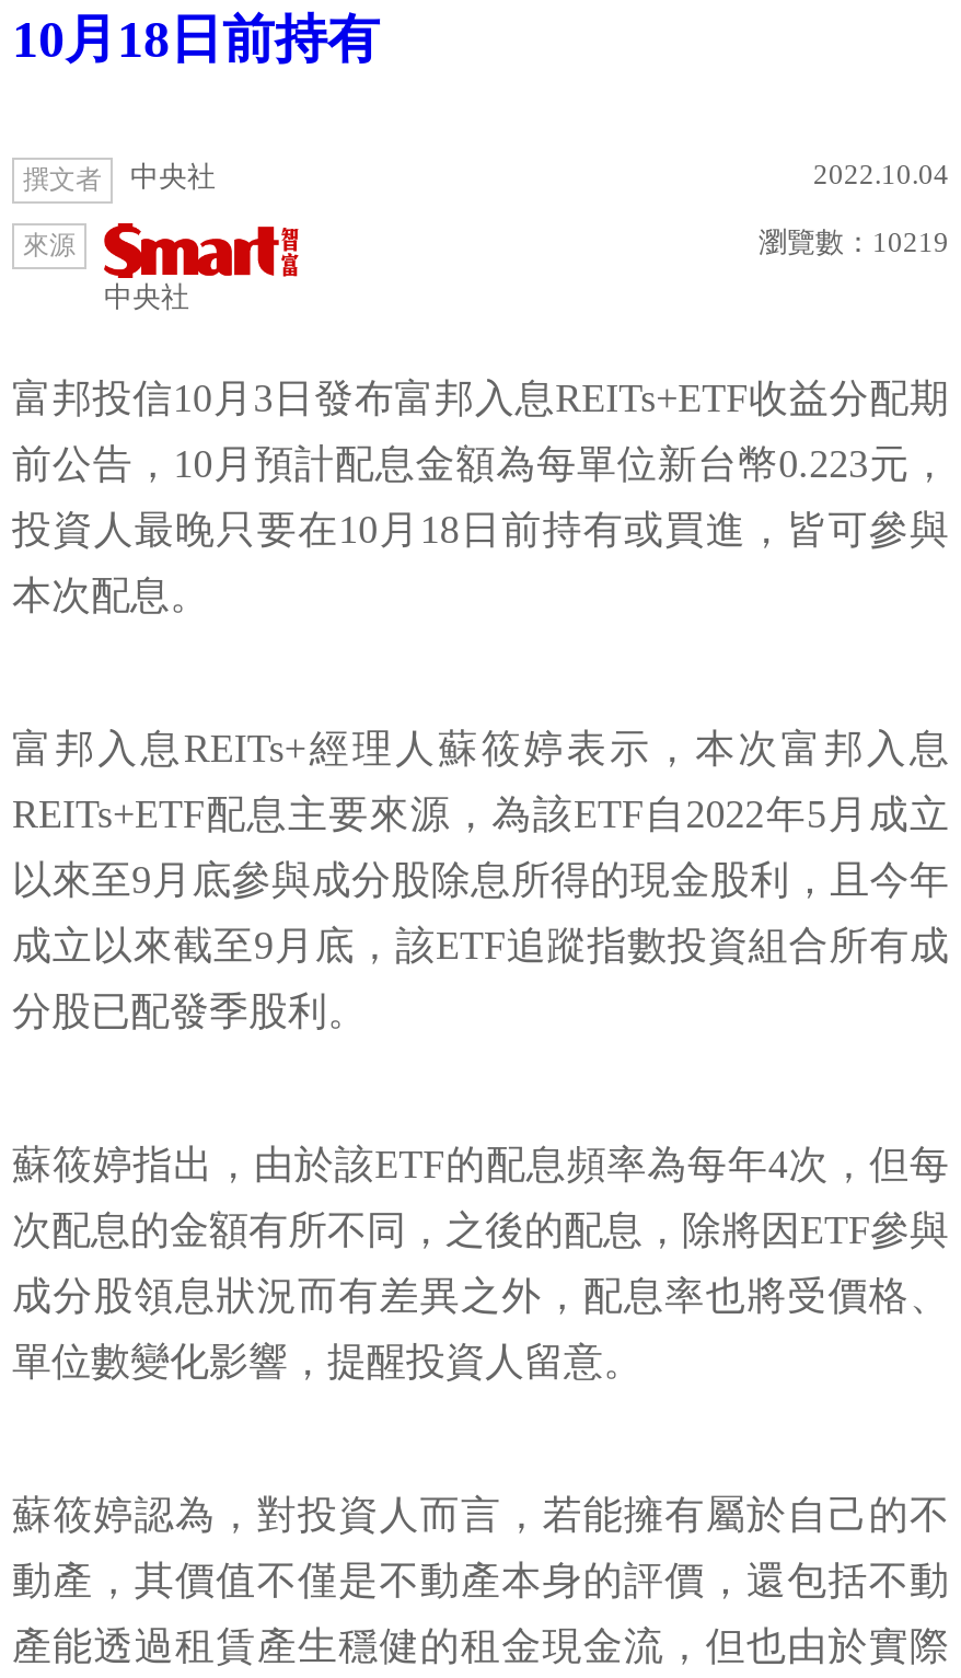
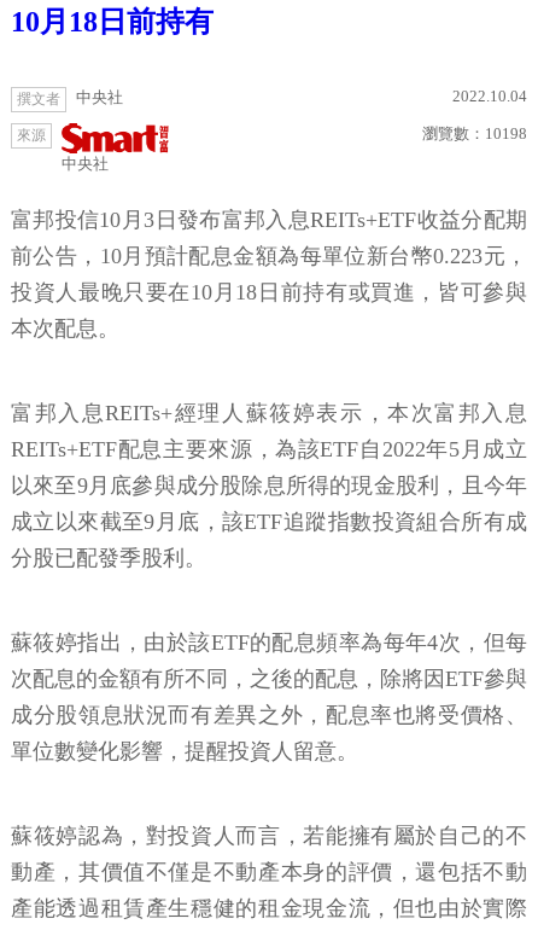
[759,225,949,258] 瀏覽數：10219 -> [422,124,527,143] 瀏覽數：10198

